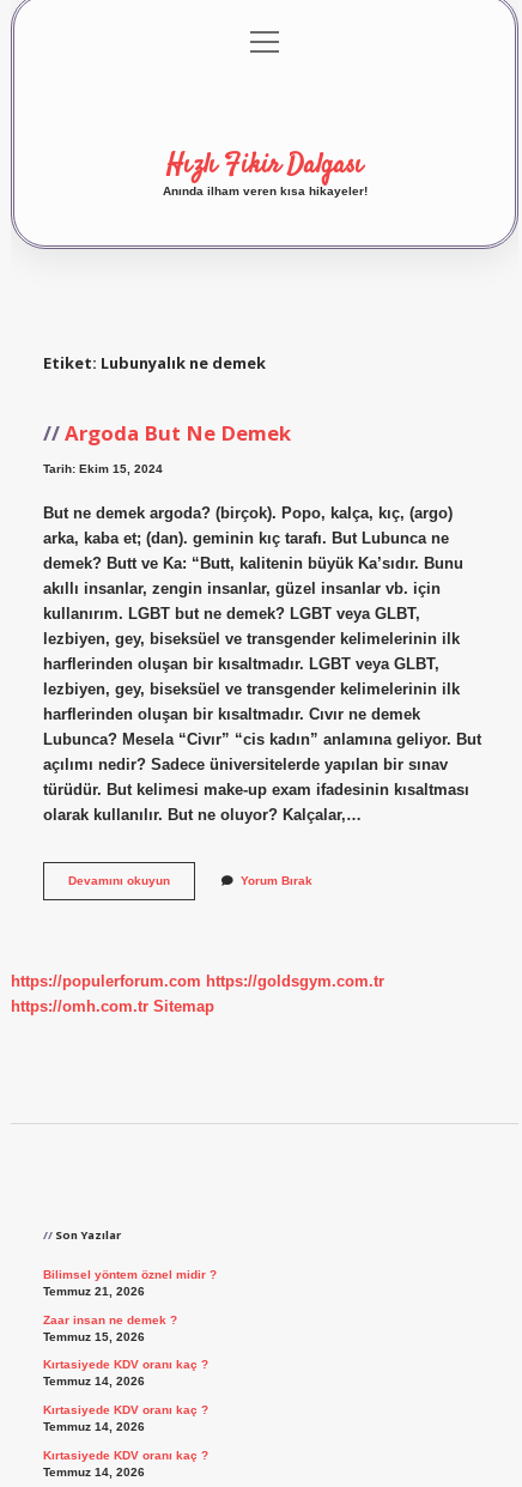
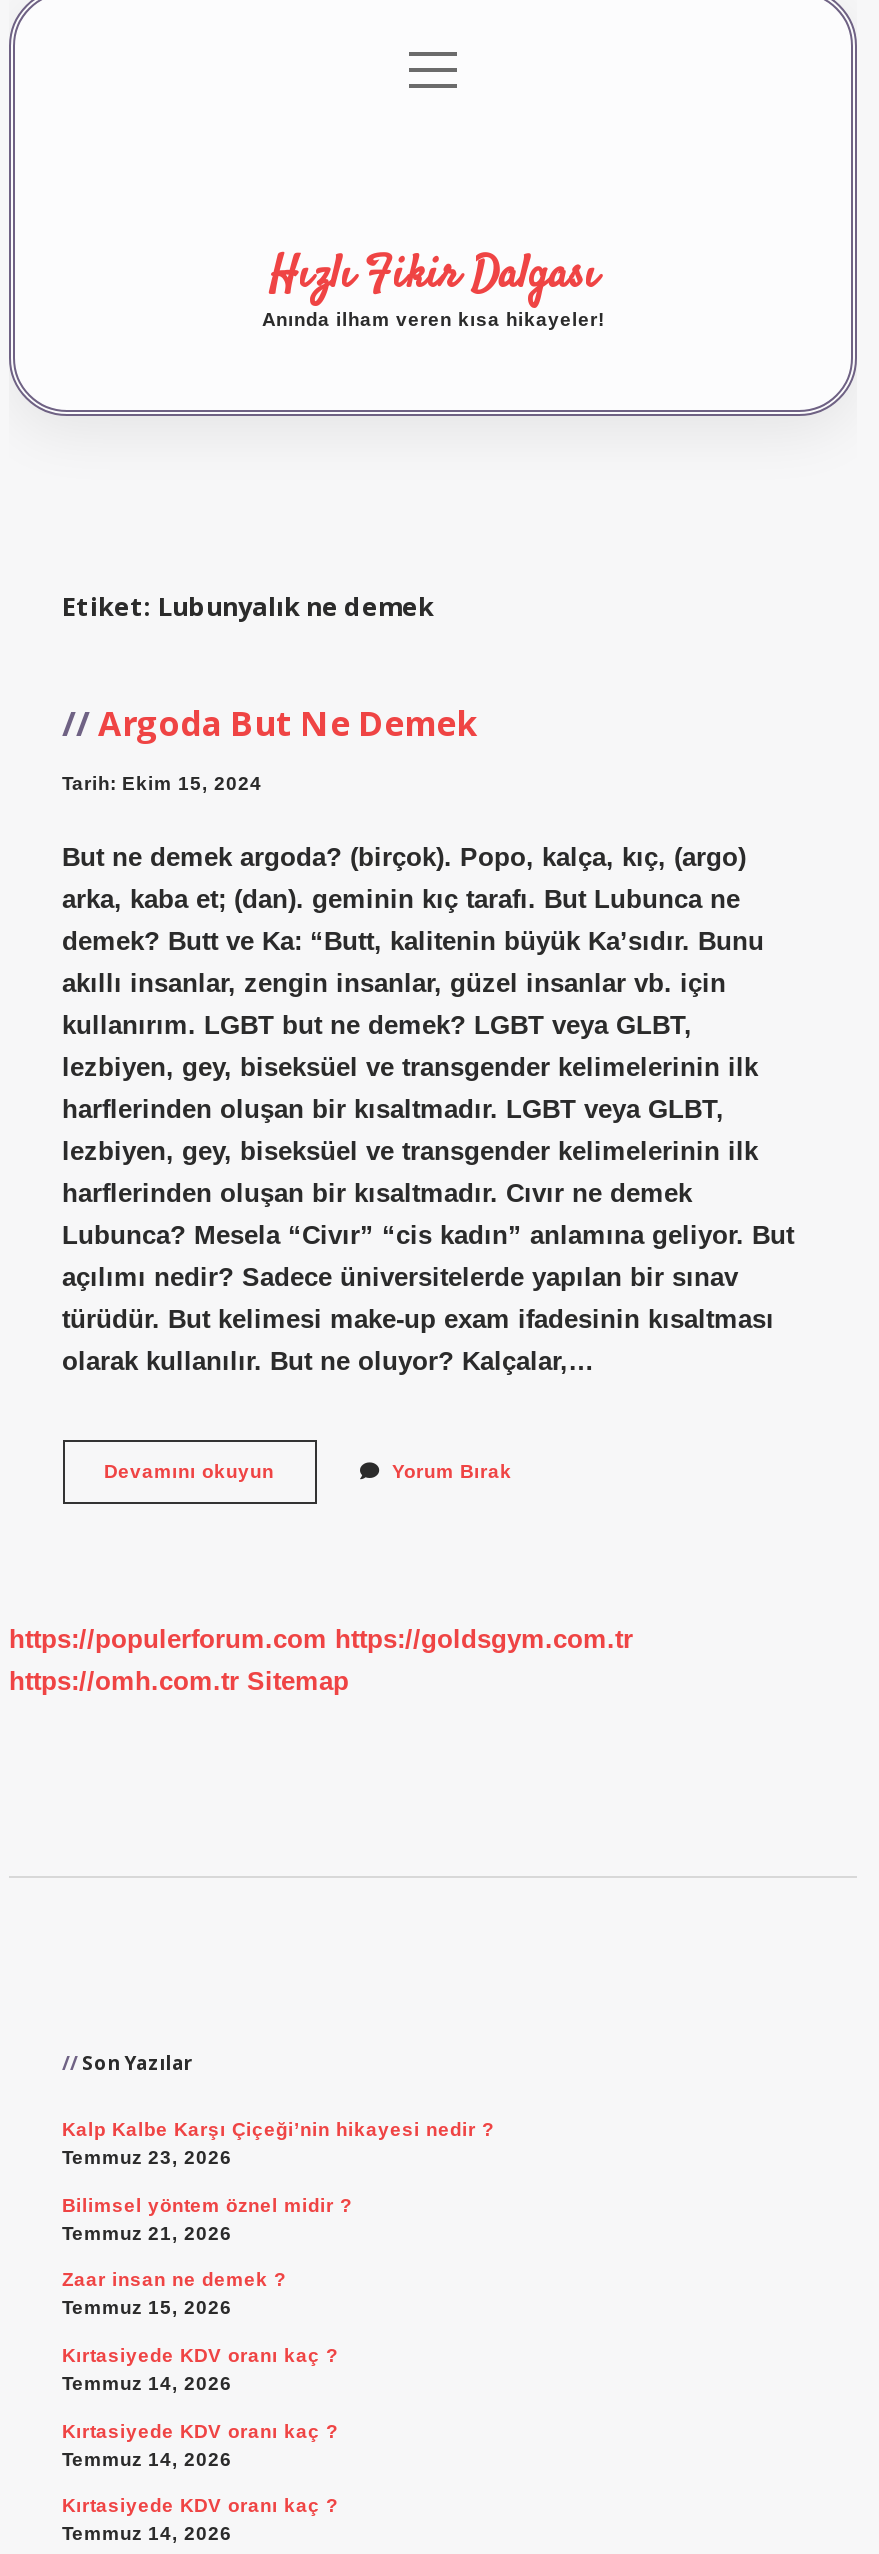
none -> [62,2119,494,2169] Kalp Kalbe Karşı Çiçeği’nin hikayesi nedir ? | Temmuz 23, 2026

